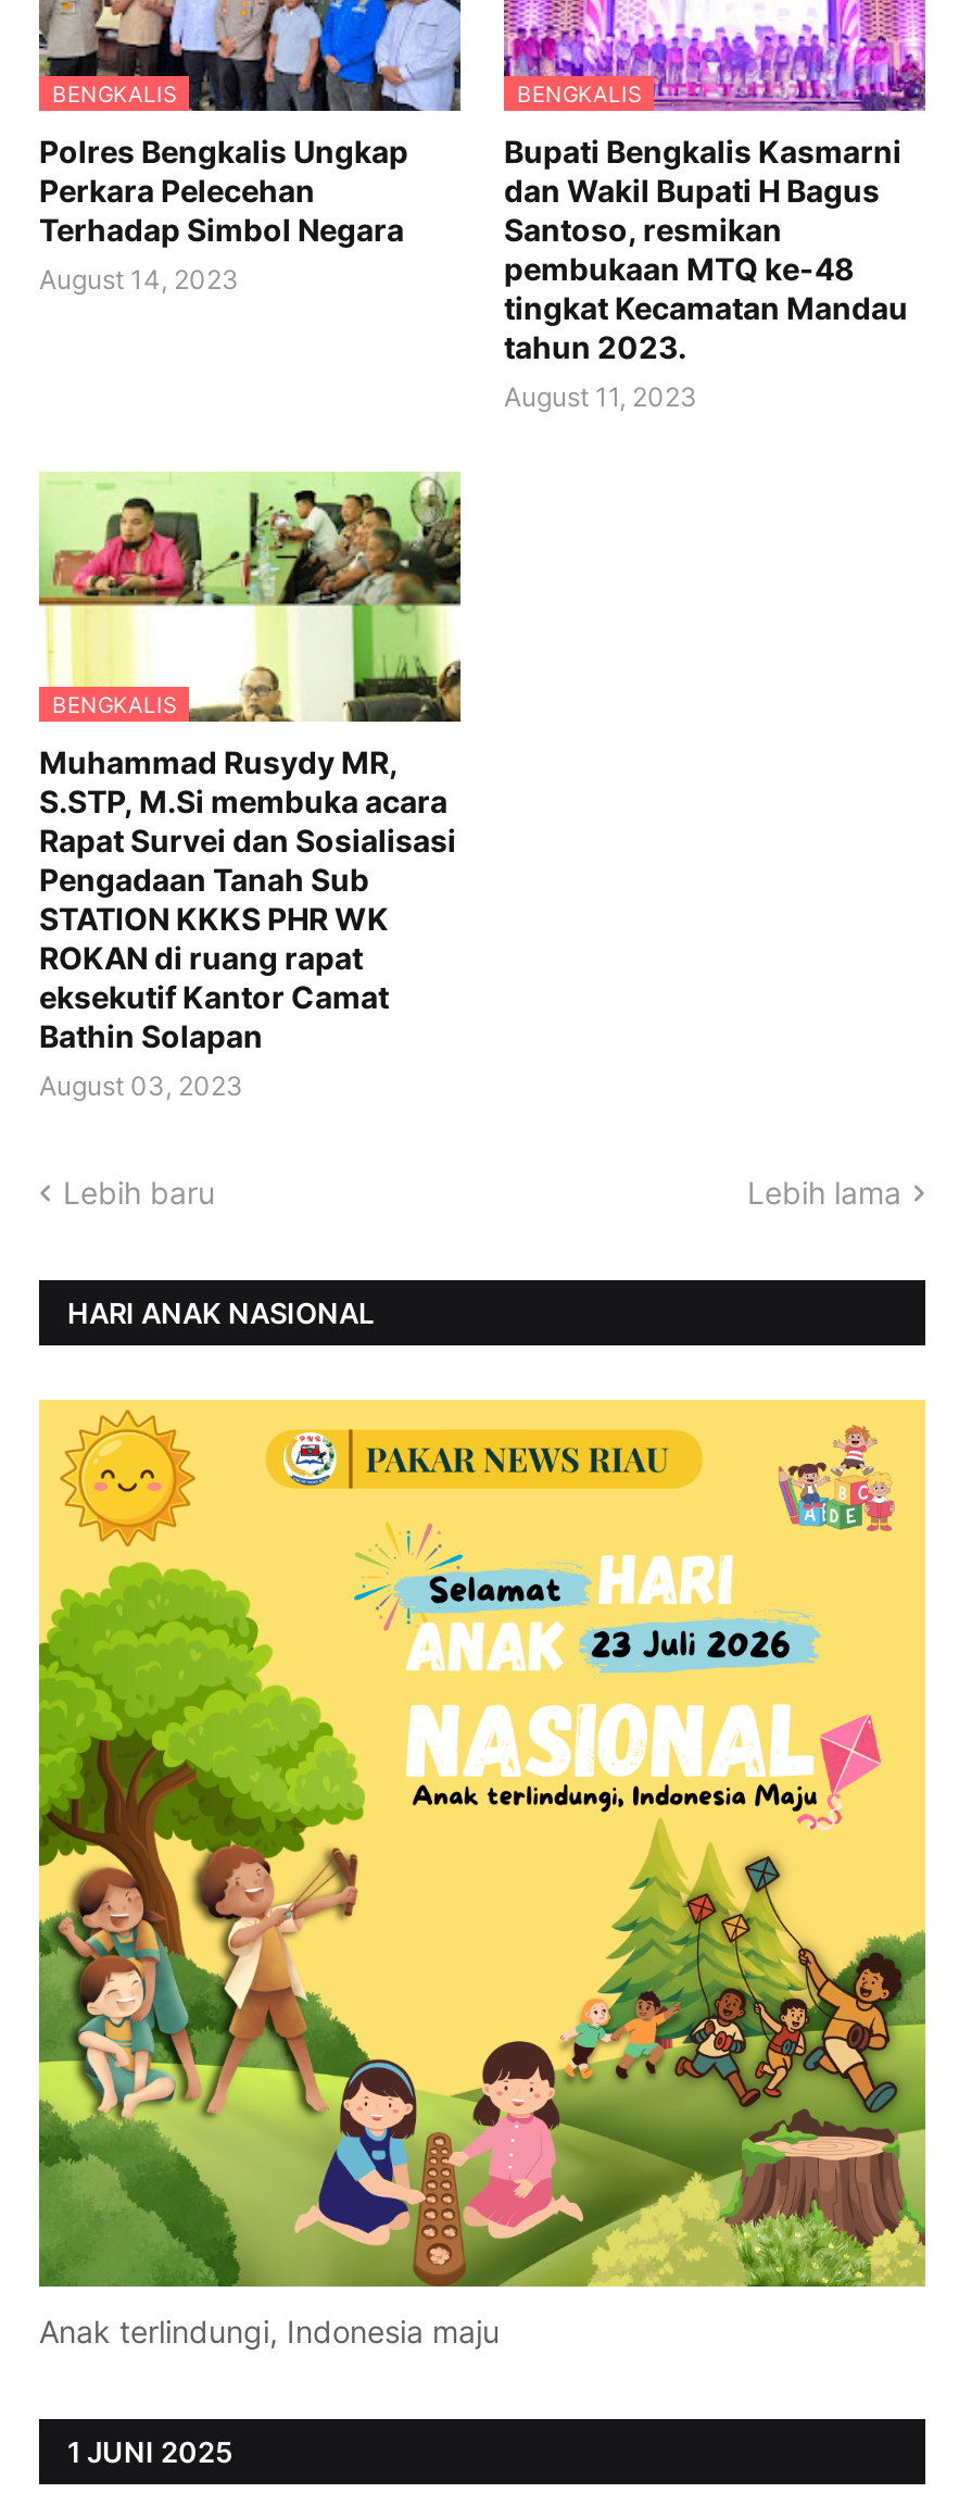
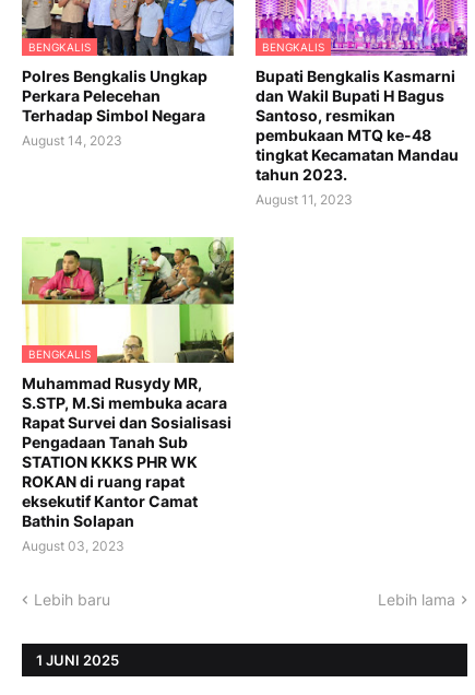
[67,1295,374,1330] HARI ANAK NASIONAL -> none
[37,1398,928,2350] [image] | Anak terlindungi, Indonesia maju -> none

